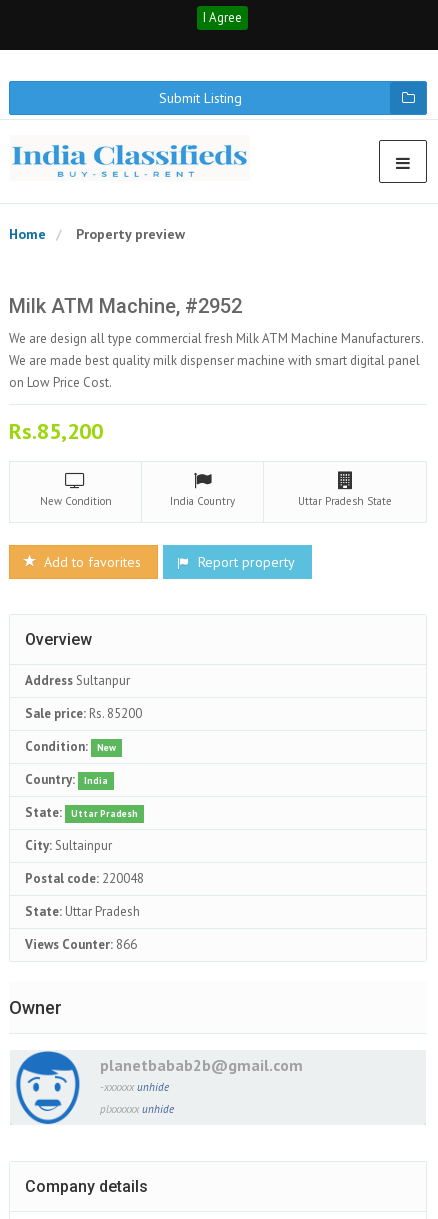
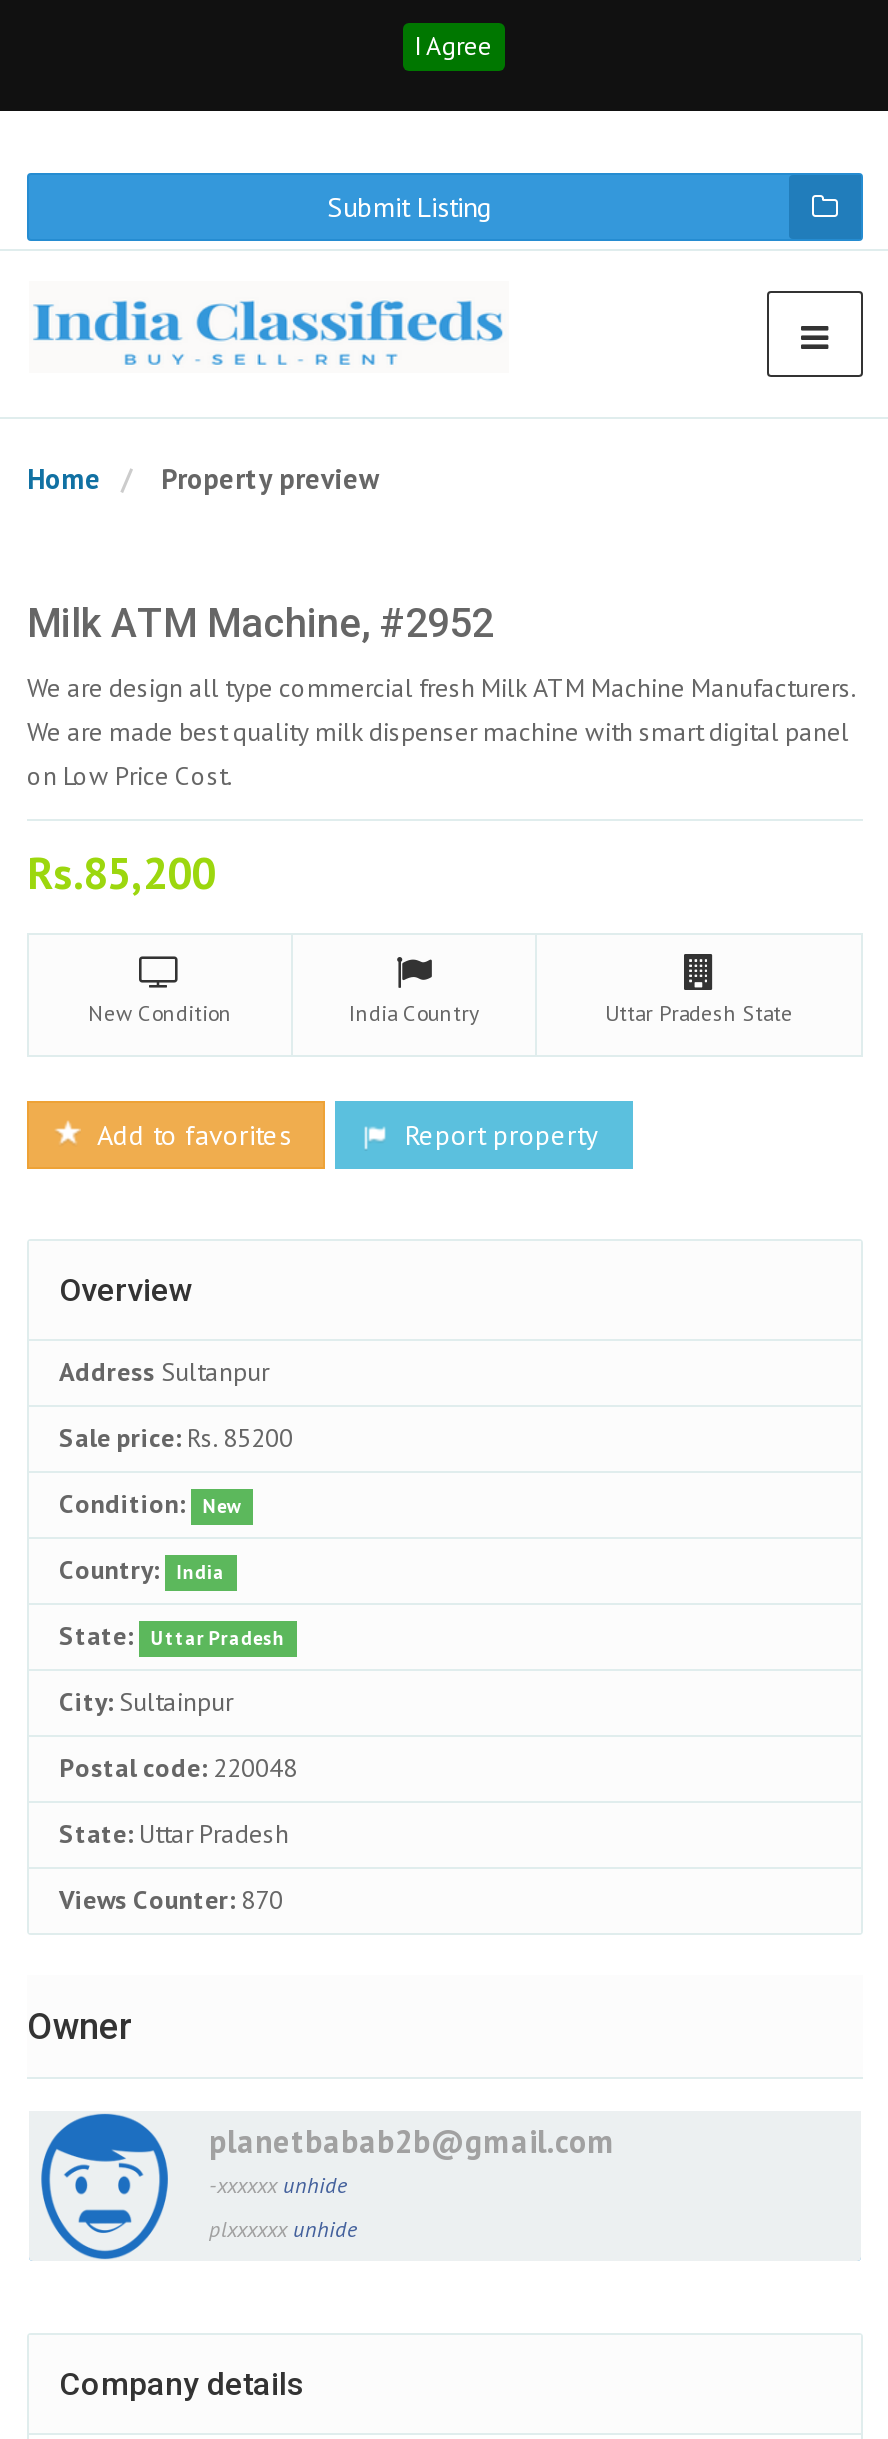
[25,936,137,953] Views Counter: 866 -> [59,1883,283,1917] Views Counter: 870

